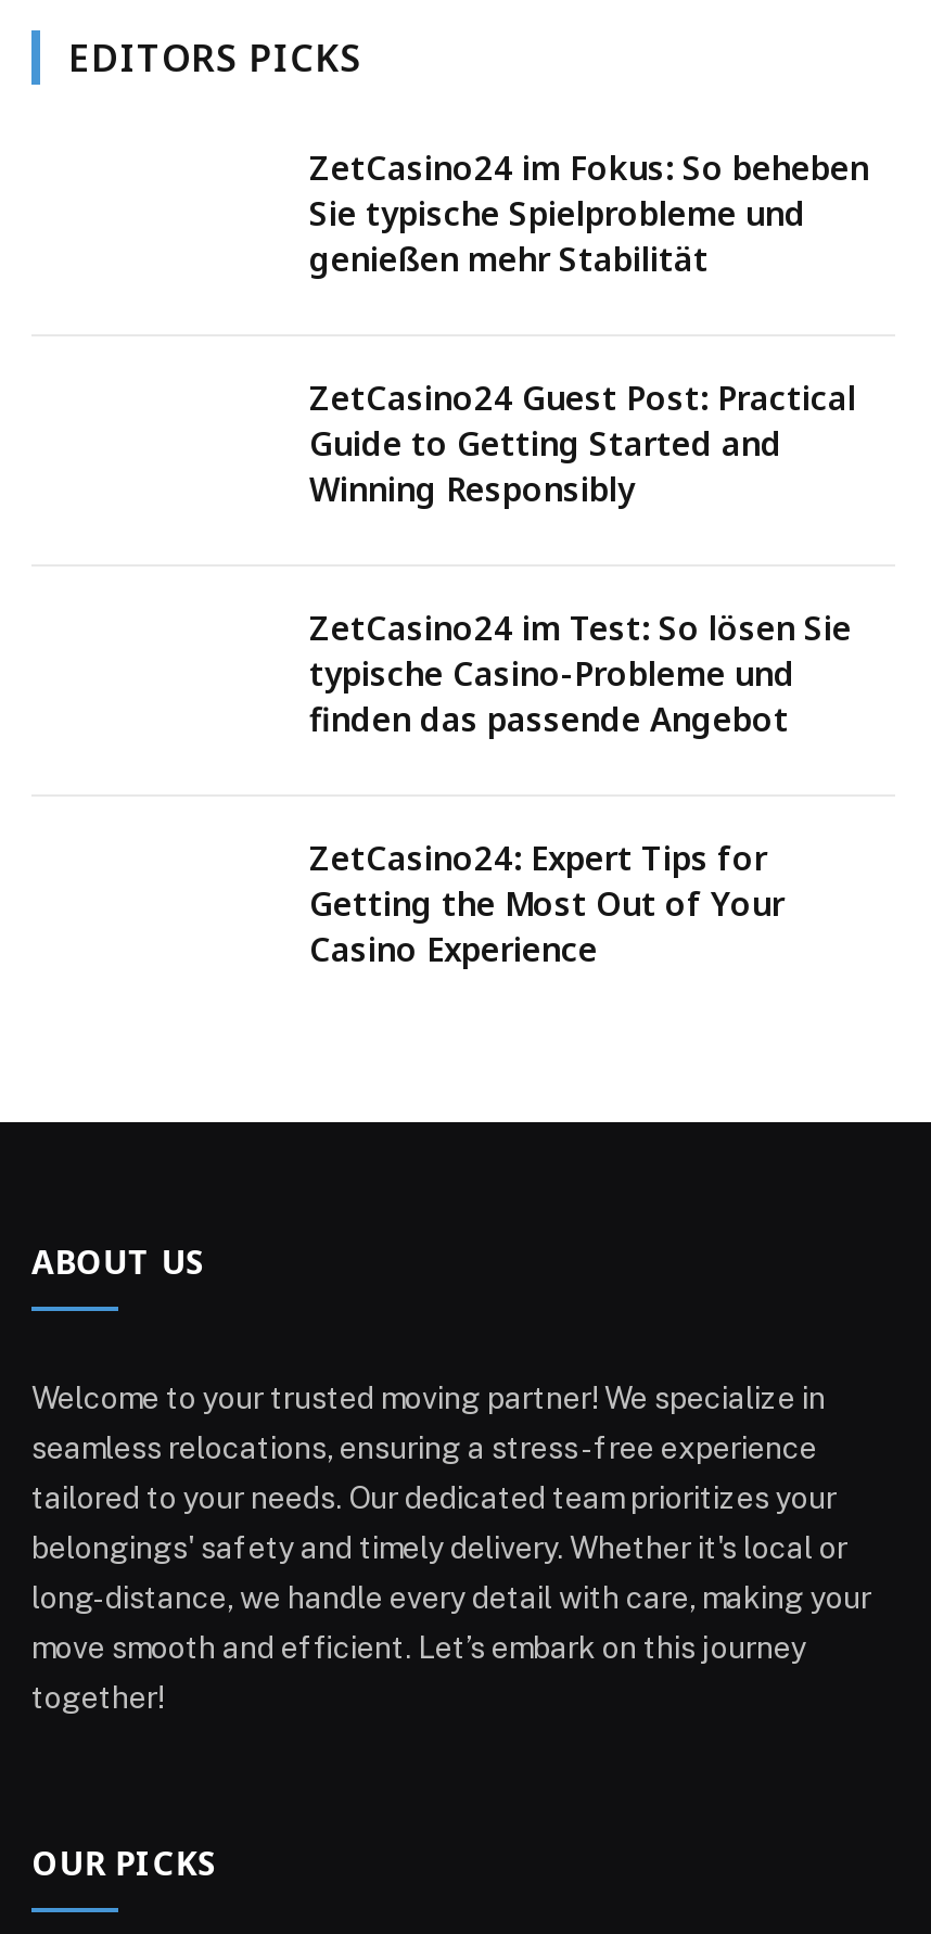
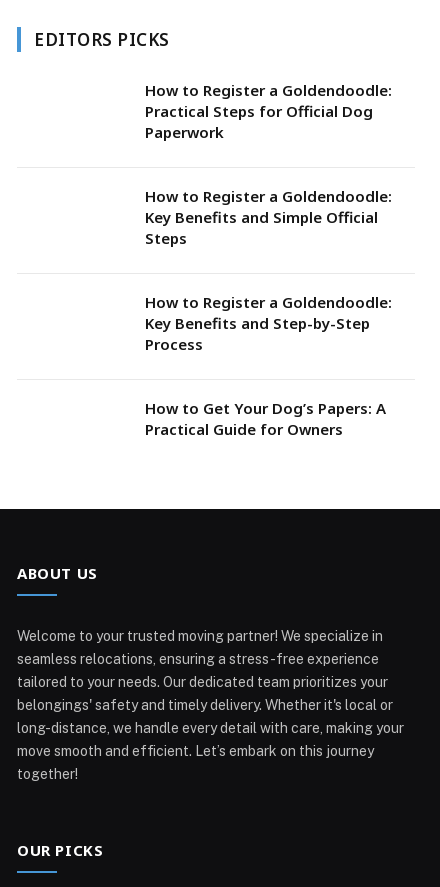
[309,146,869,280] ZetCasino24 im Fokus: So beheben | Sie typische Spielprobleme und | genießen mehr Stabilität -> [145,80,392,142] How to Register a Goldendoodle: | Practical Steps for Official Dog | Paperwork
[309,376,856,511] ZetCasino24 Guest Post: Practical | Guide to Getting Started and | Winning Responsibly -> [145,186,392,248] How to Register a Goldendoodle: | Key Benefits and Simple Official | Steps
[309,606,852,741] ZetCasino24 im Test: So lösen Sie | typische Casino-Probleme und | finden das passende Angebot -> [145,292,392,354] How to Register a Goldendoodle: | Key Benefits and Step-by-Step | Process
[309,836,785,971] ZetCasino24: Expert Tips for | Getting the Most Out of Your | Casino Experience -> [145,398,386,439] How to Get Your Dog’s Papers: A | Practical Guide for Owners

